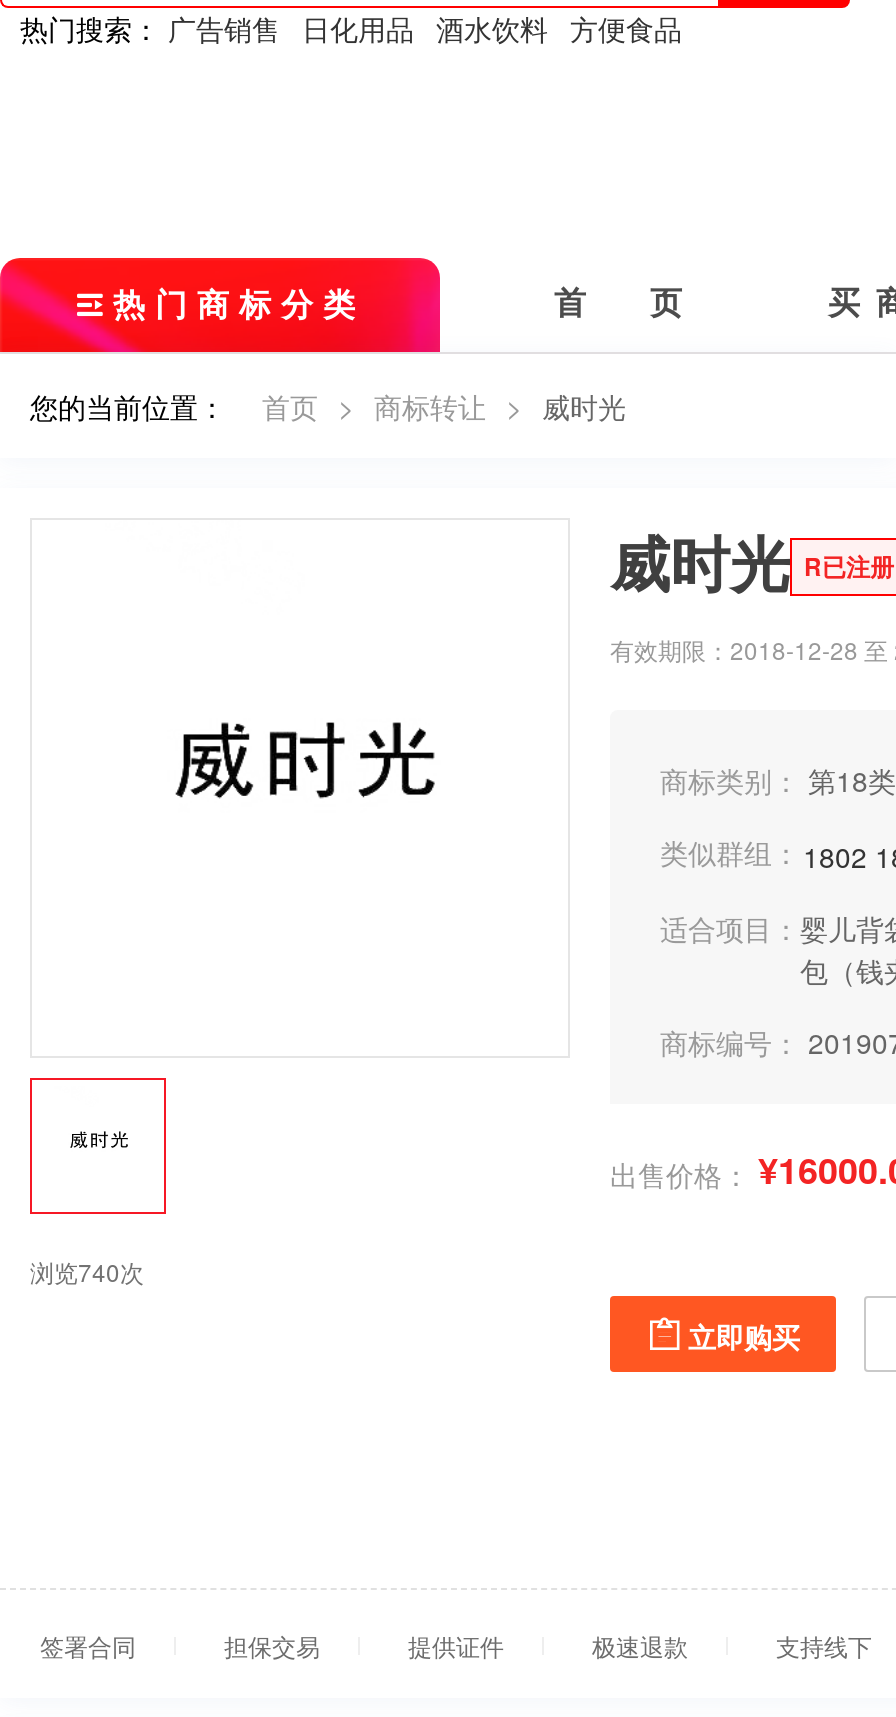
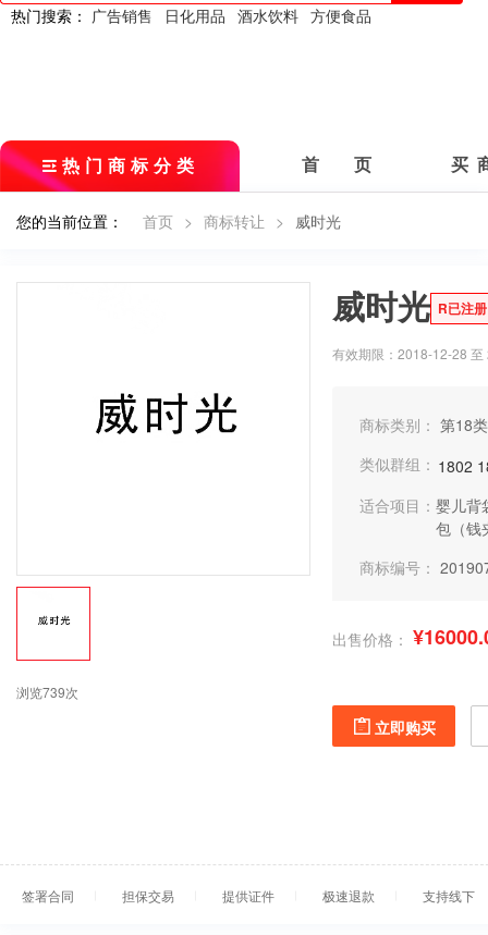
[30,1254,144,1288] 浏览740次 -> [16,682,78,701] 浏览739次

